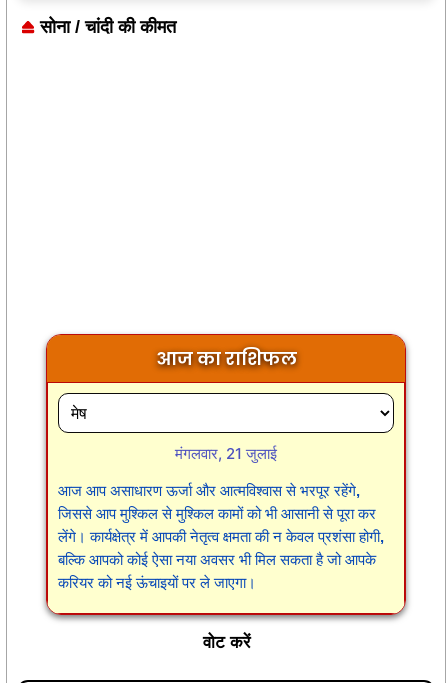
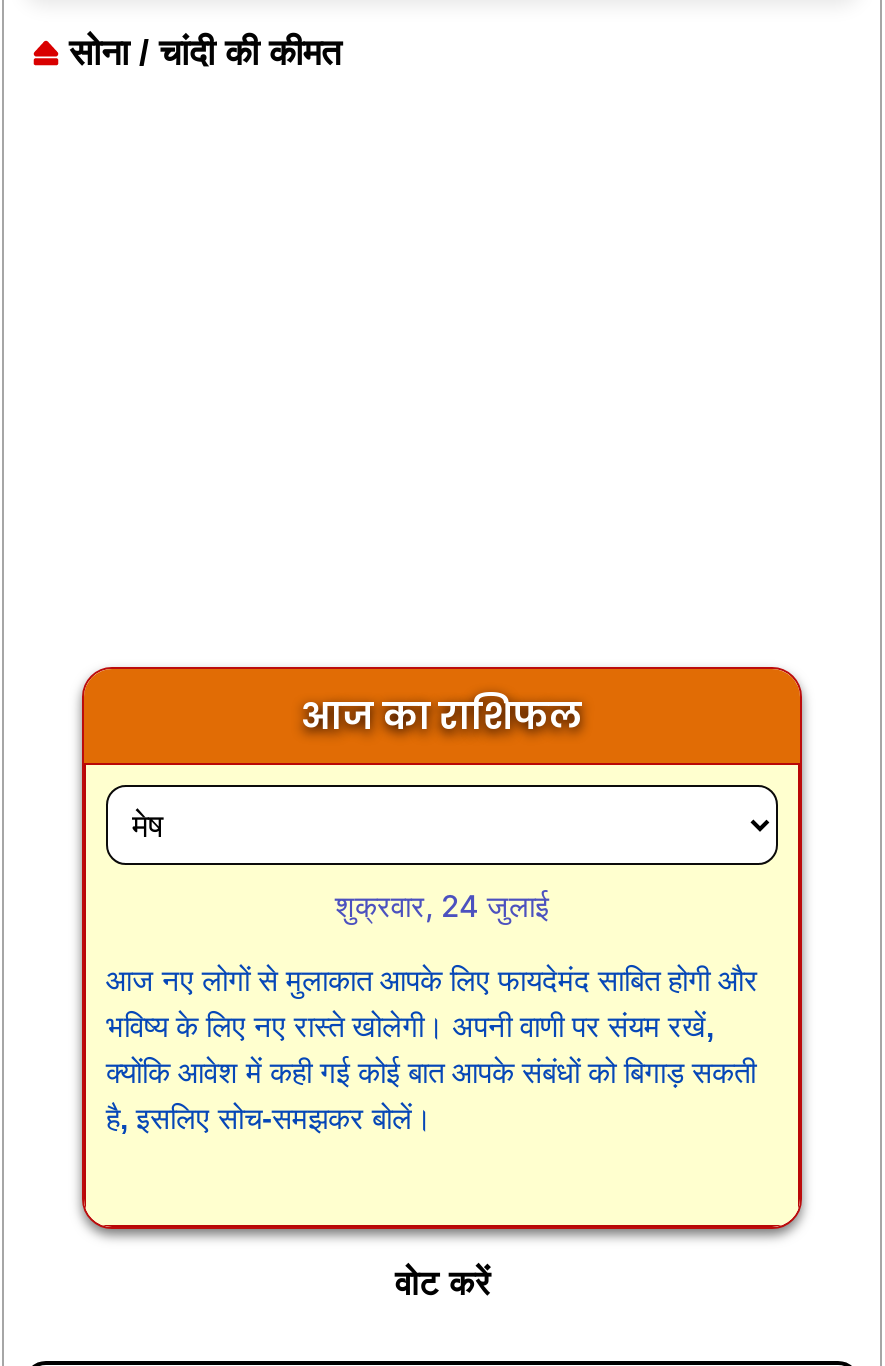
[175,444,277,463] मंगलवार, 21 जुलाई -> [335,888,549,926] शुक्रवार, 24 जुलाई
[58,482,384,591] आज आप असाधारण ऊर्जा और आत्मविश्वास से भरपूर रहेंगे, | जिससे आप मुश्किल से मुश्किल कामों को भी आसानी से पूरा कर | लेंगे। कार्यक्षेत्र में आपकी नेतृत्व क्षमता की न केवल प्रशंसा होगी, | बल्कि आपको कोई ऐसा नया अवसर भी मिल सकता है जो आपके | करियर को नई ऊंचाइयों पर ले जाएगा। -> [106,964,758,1136] आज नए लोगों से मुलाकात आपके लिए फायदेमंद साबित होगी और | भविष्य के लिए नए रास्ते खोलेगी। अपनी वाणी पर संयम रखें, | क्योंकि आवेश में कही गई कोई बात आपके संबंधों को बिगाड़ सकती | है, इसलिए सोच-समझकर बोलें।

